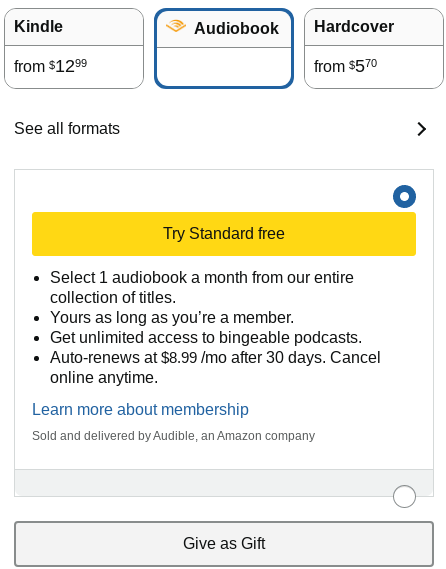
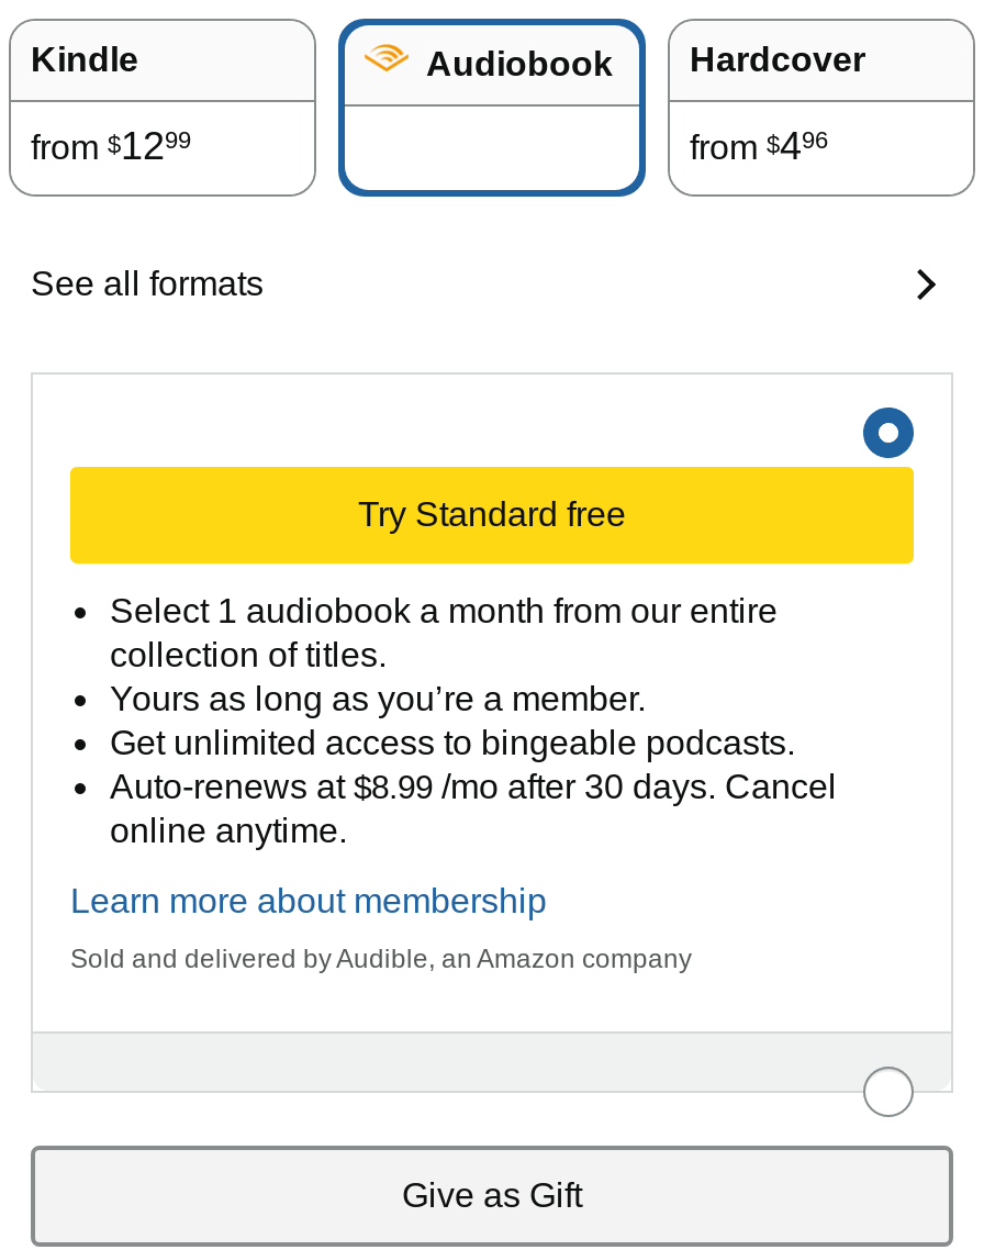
[314,56,377,76] from $570 -> [690,124,828,168] from $496

